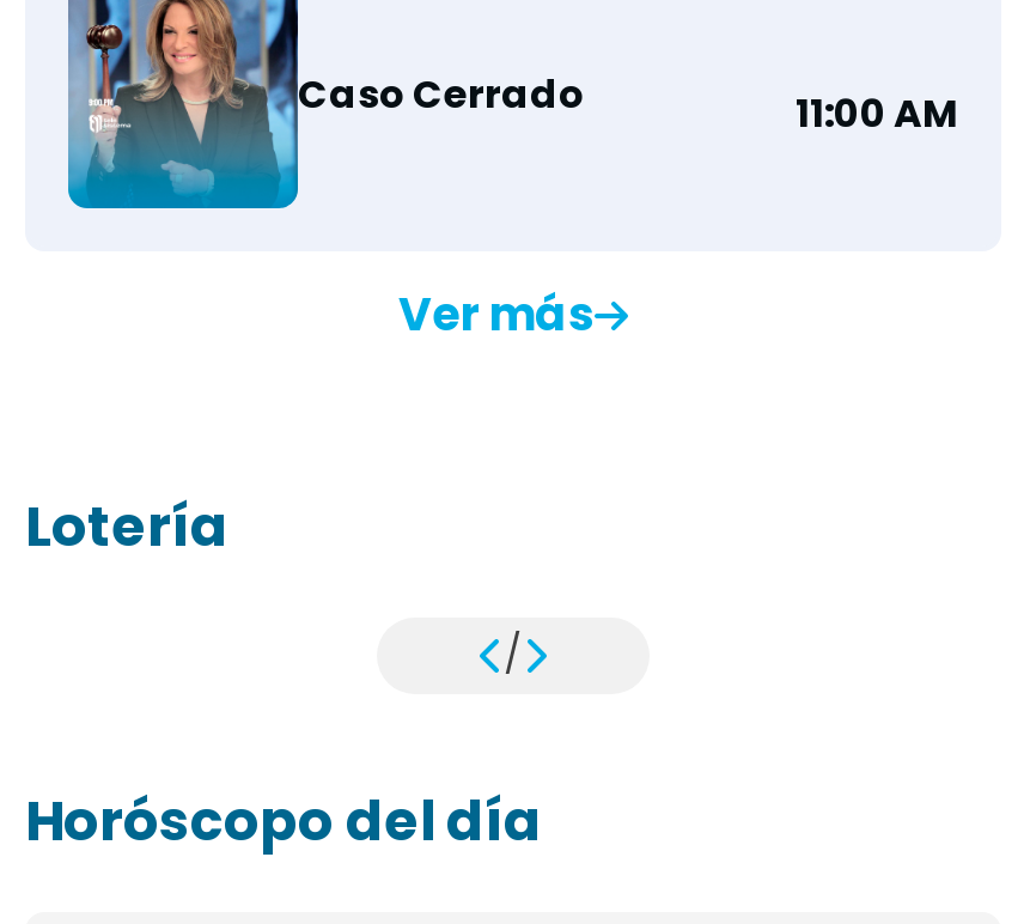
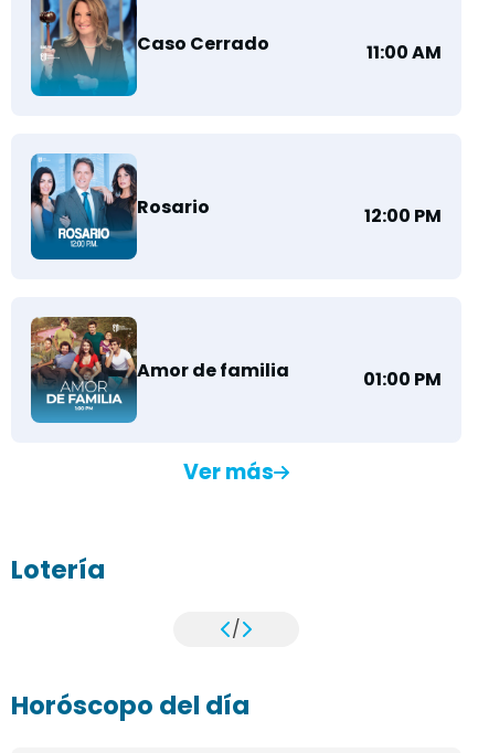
none -> [30,152,442,262] [image] | Rosario | 12:00 PM
none -> [30,316,442,423] [image] | Amor de familia | 01:00 PM

